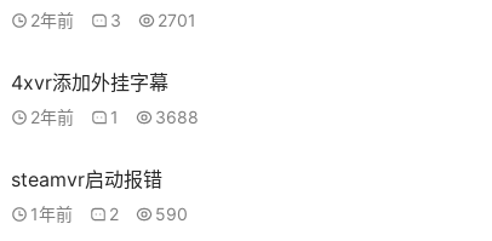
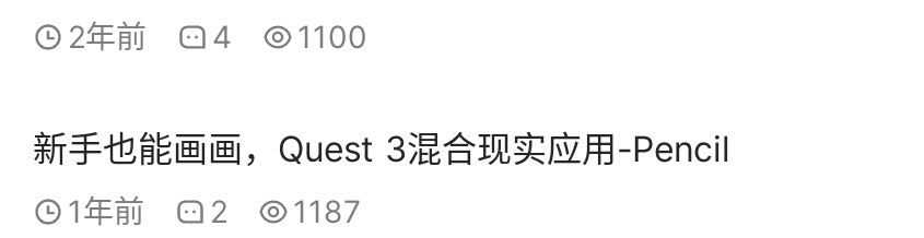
[11,9,199,191] 3 | 2701 | 4xvr添加外挂字幕 | 2年前 | 1 | 3688 | steamvr启动报错 -> [33,17,730,169] 4 | 1100 | 新手也能画画，Quest 3混合现实应用-Pencil
[30,203,188,224] 1年前 2 590 -> [68,191,361,228] 1年前 2 1187

